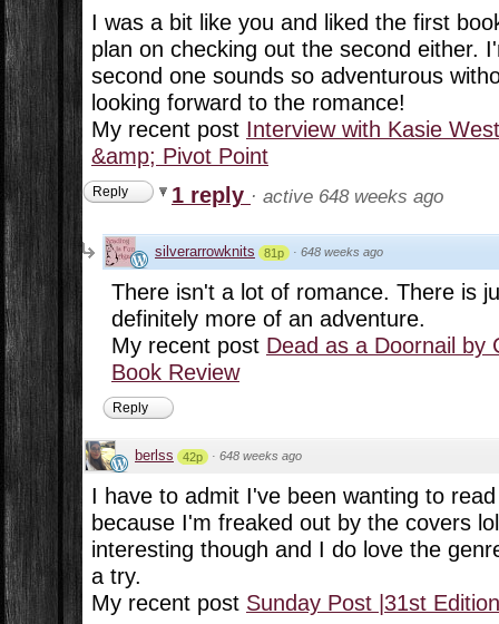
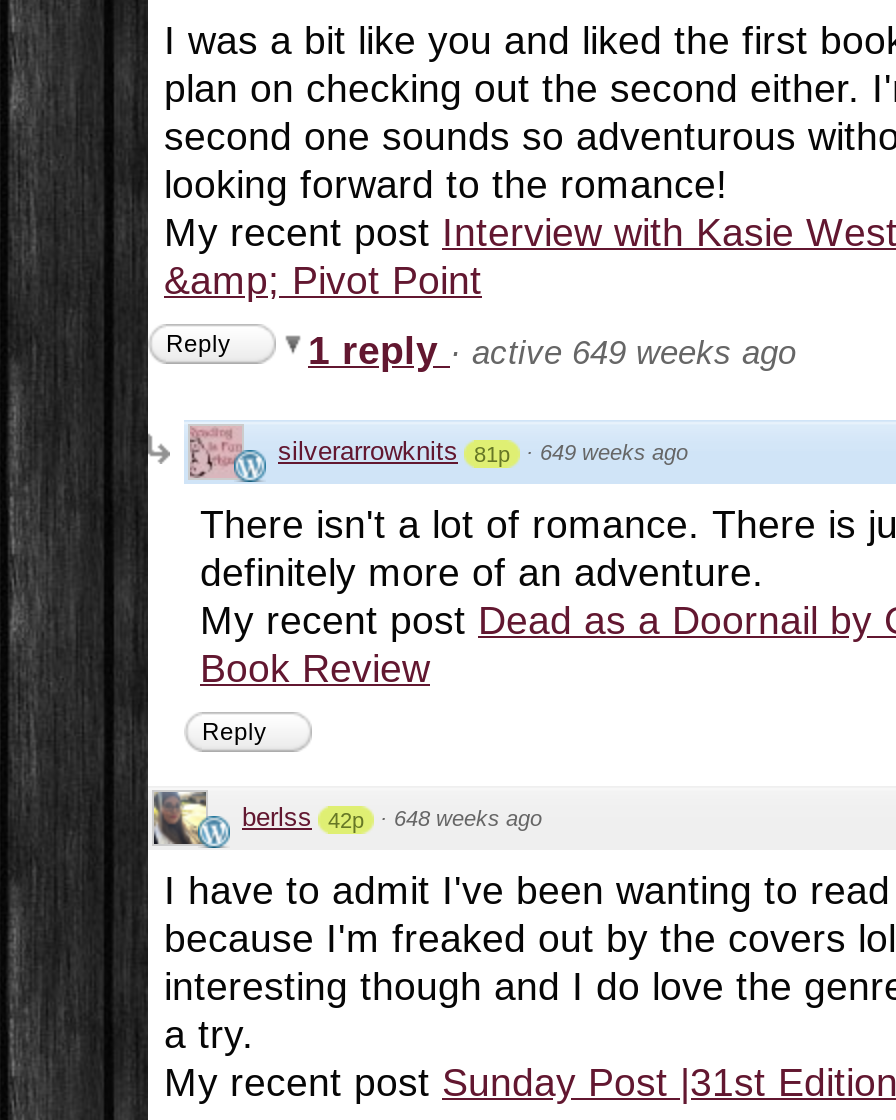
[172,183,443,207] 1 reply · active 648 weeks ago -> [308,328,796,372] 1 reply · active 649 weeks ago
[155,243,383,260] silverarrowknits 81p · 648 weeks ago -> [278,436,688,466] silverarrowknits 81p · 649 weeks ago

